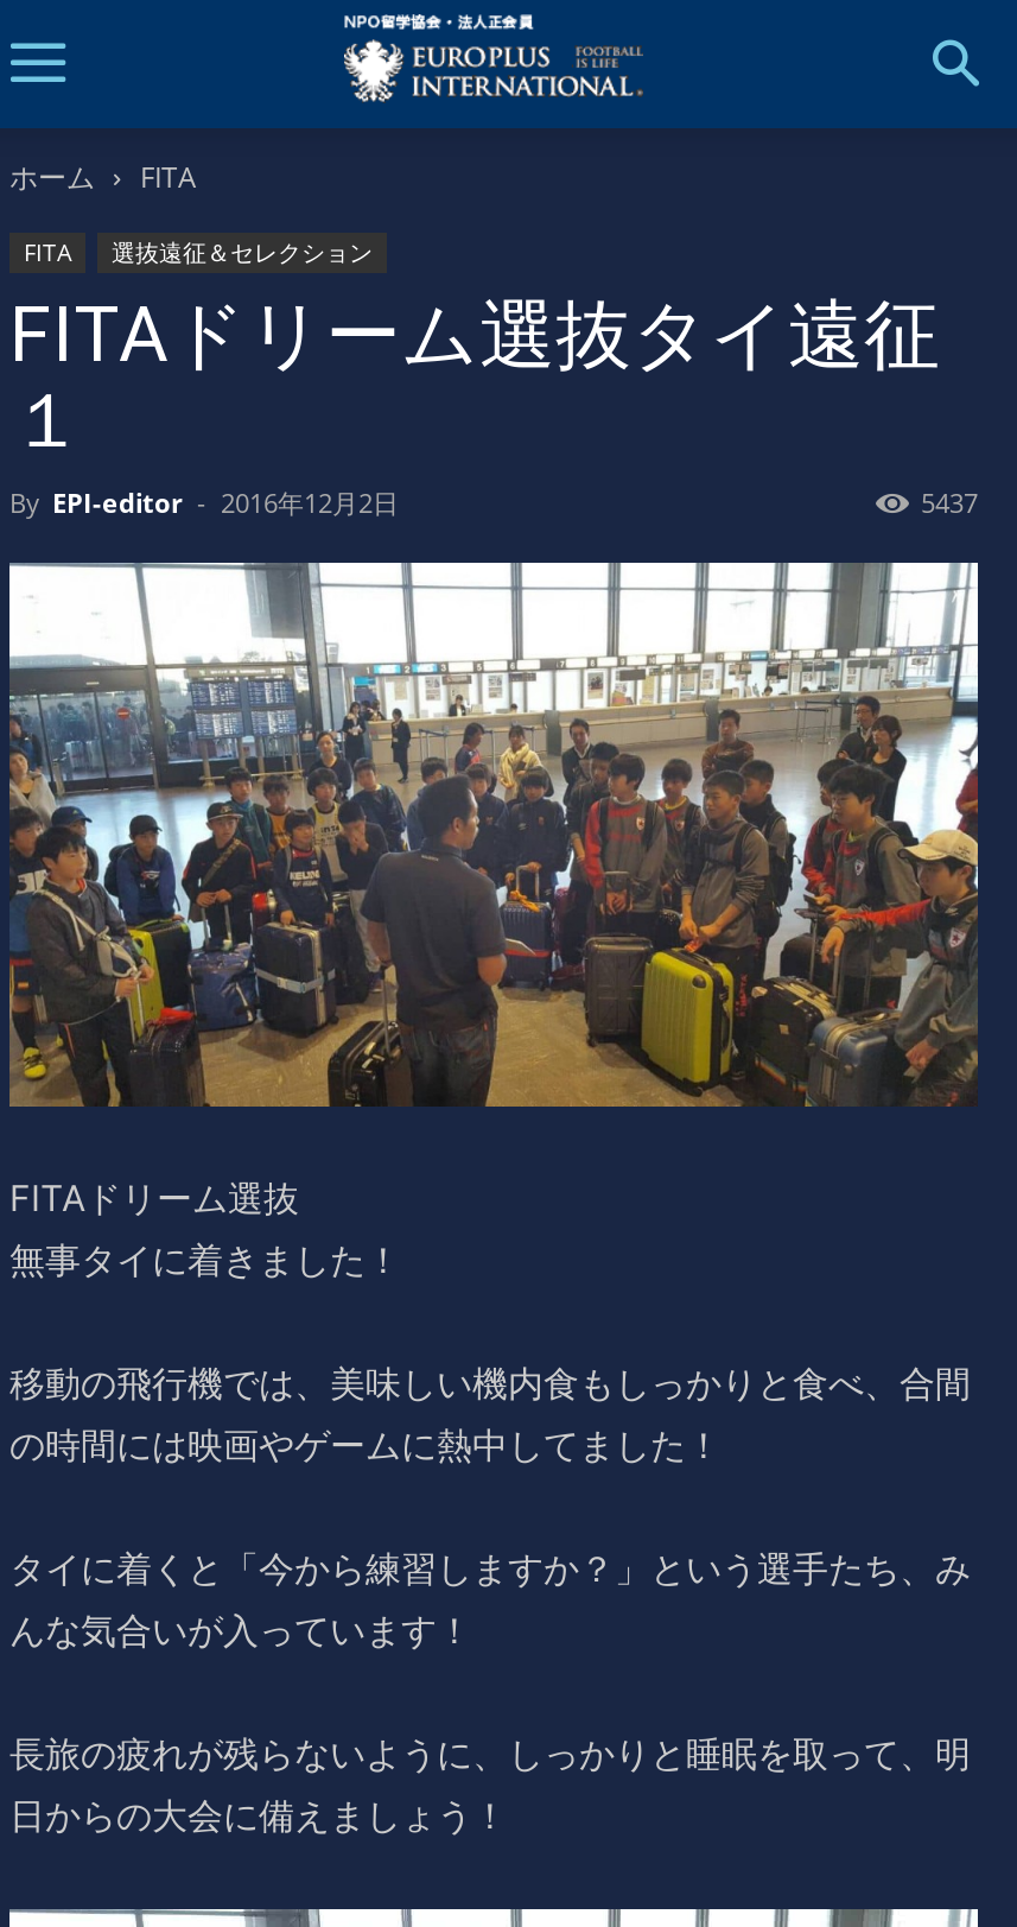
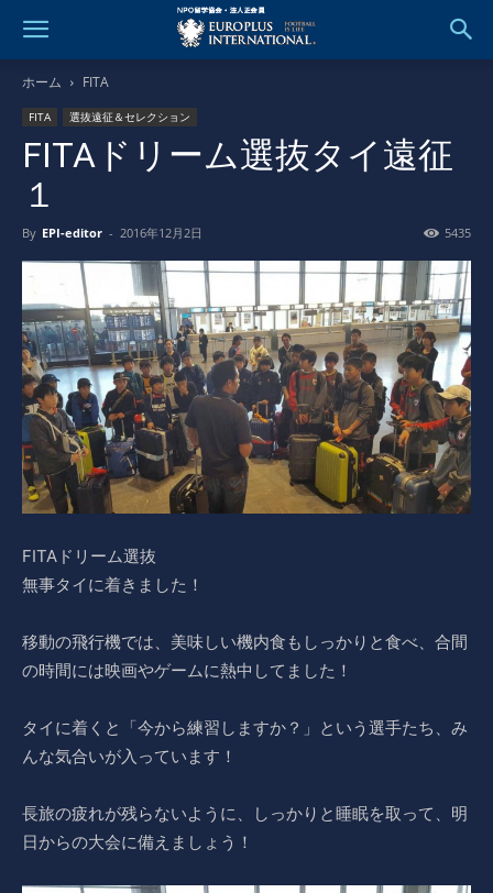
[921,484,978,520] 5437 -> [445,224,471,241] 5435

